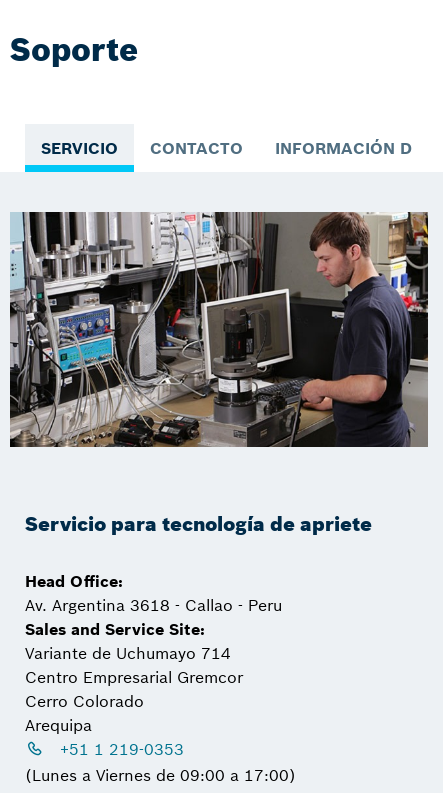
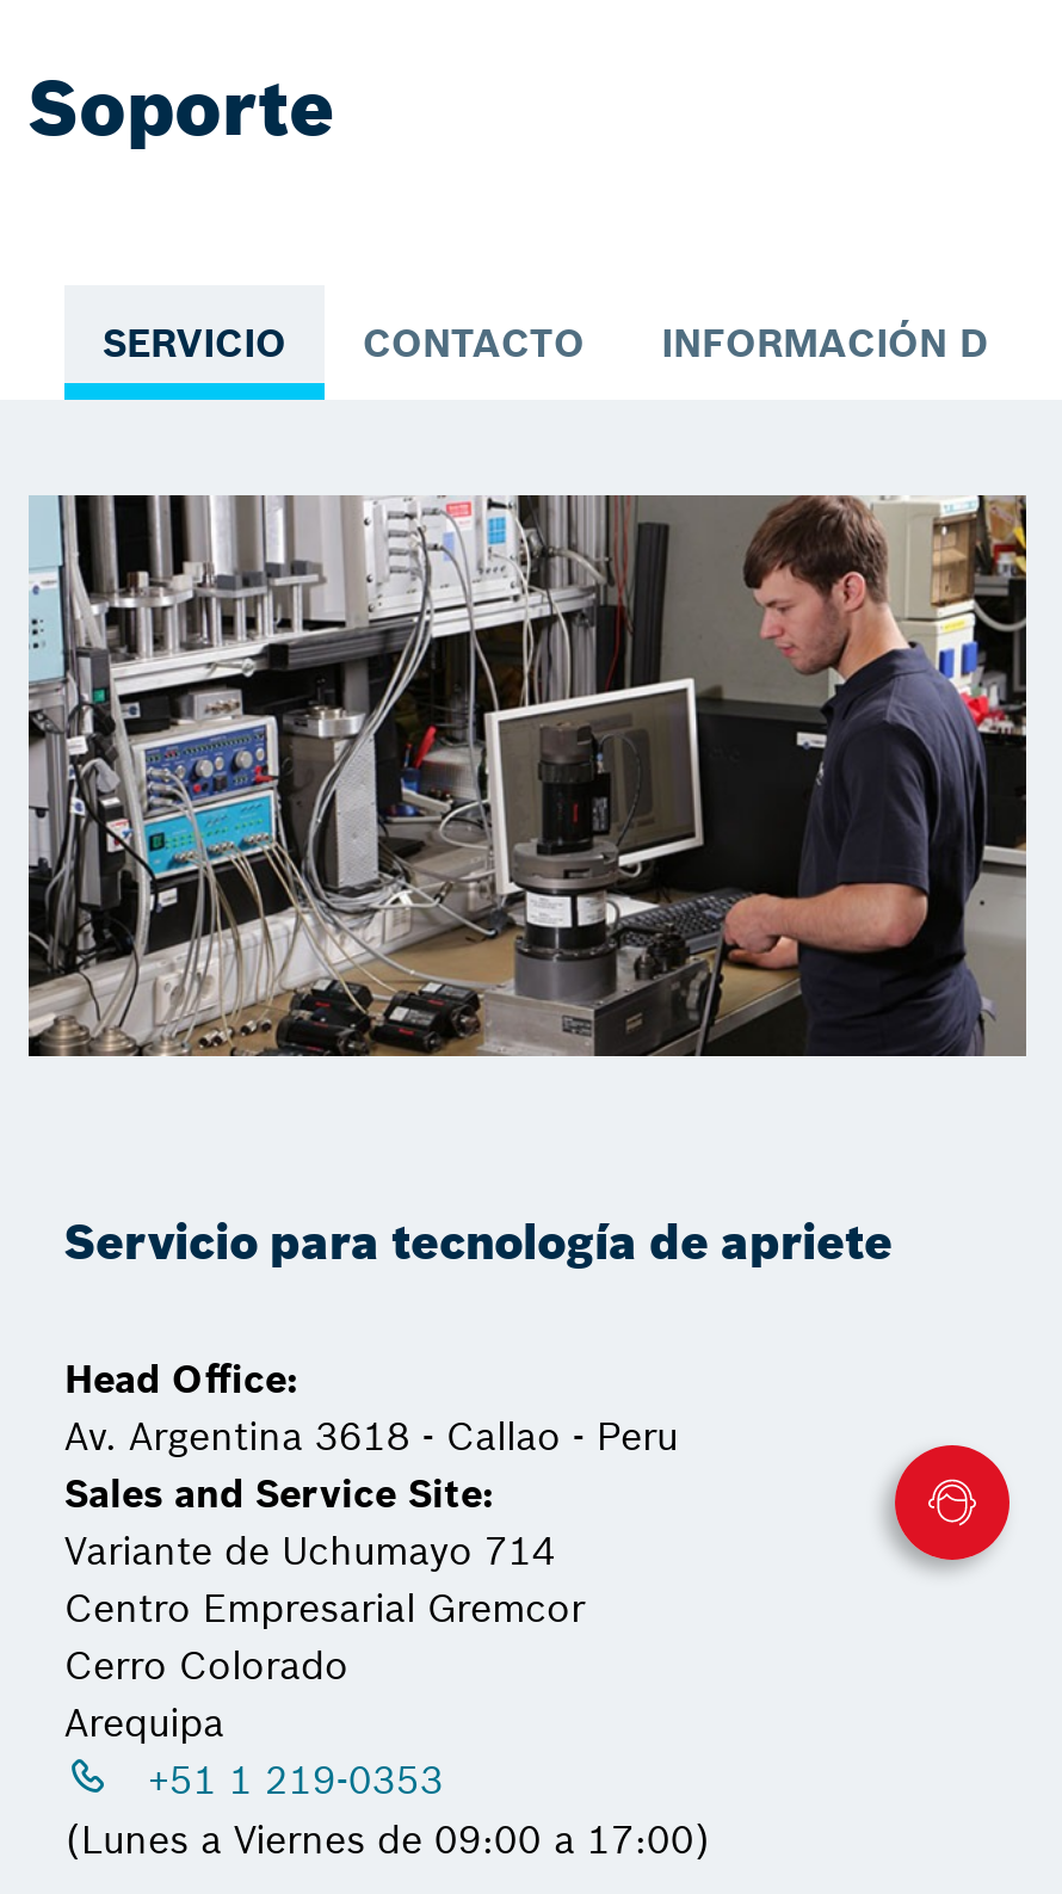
none -> [883,1442,1012,1571] [image]

